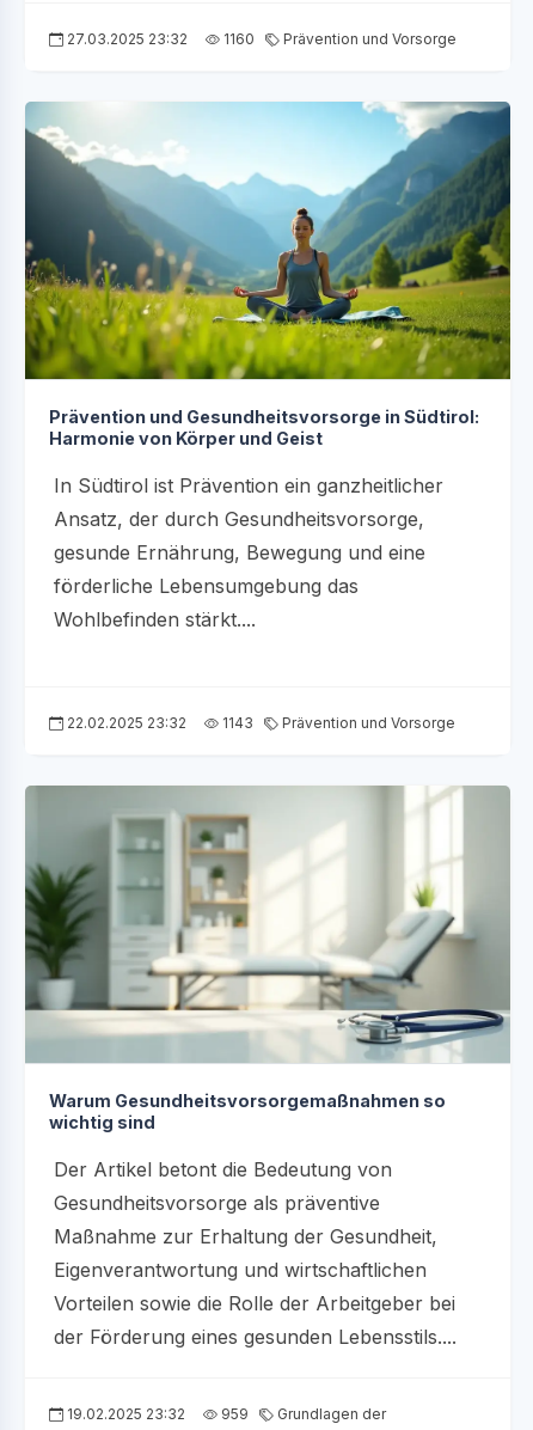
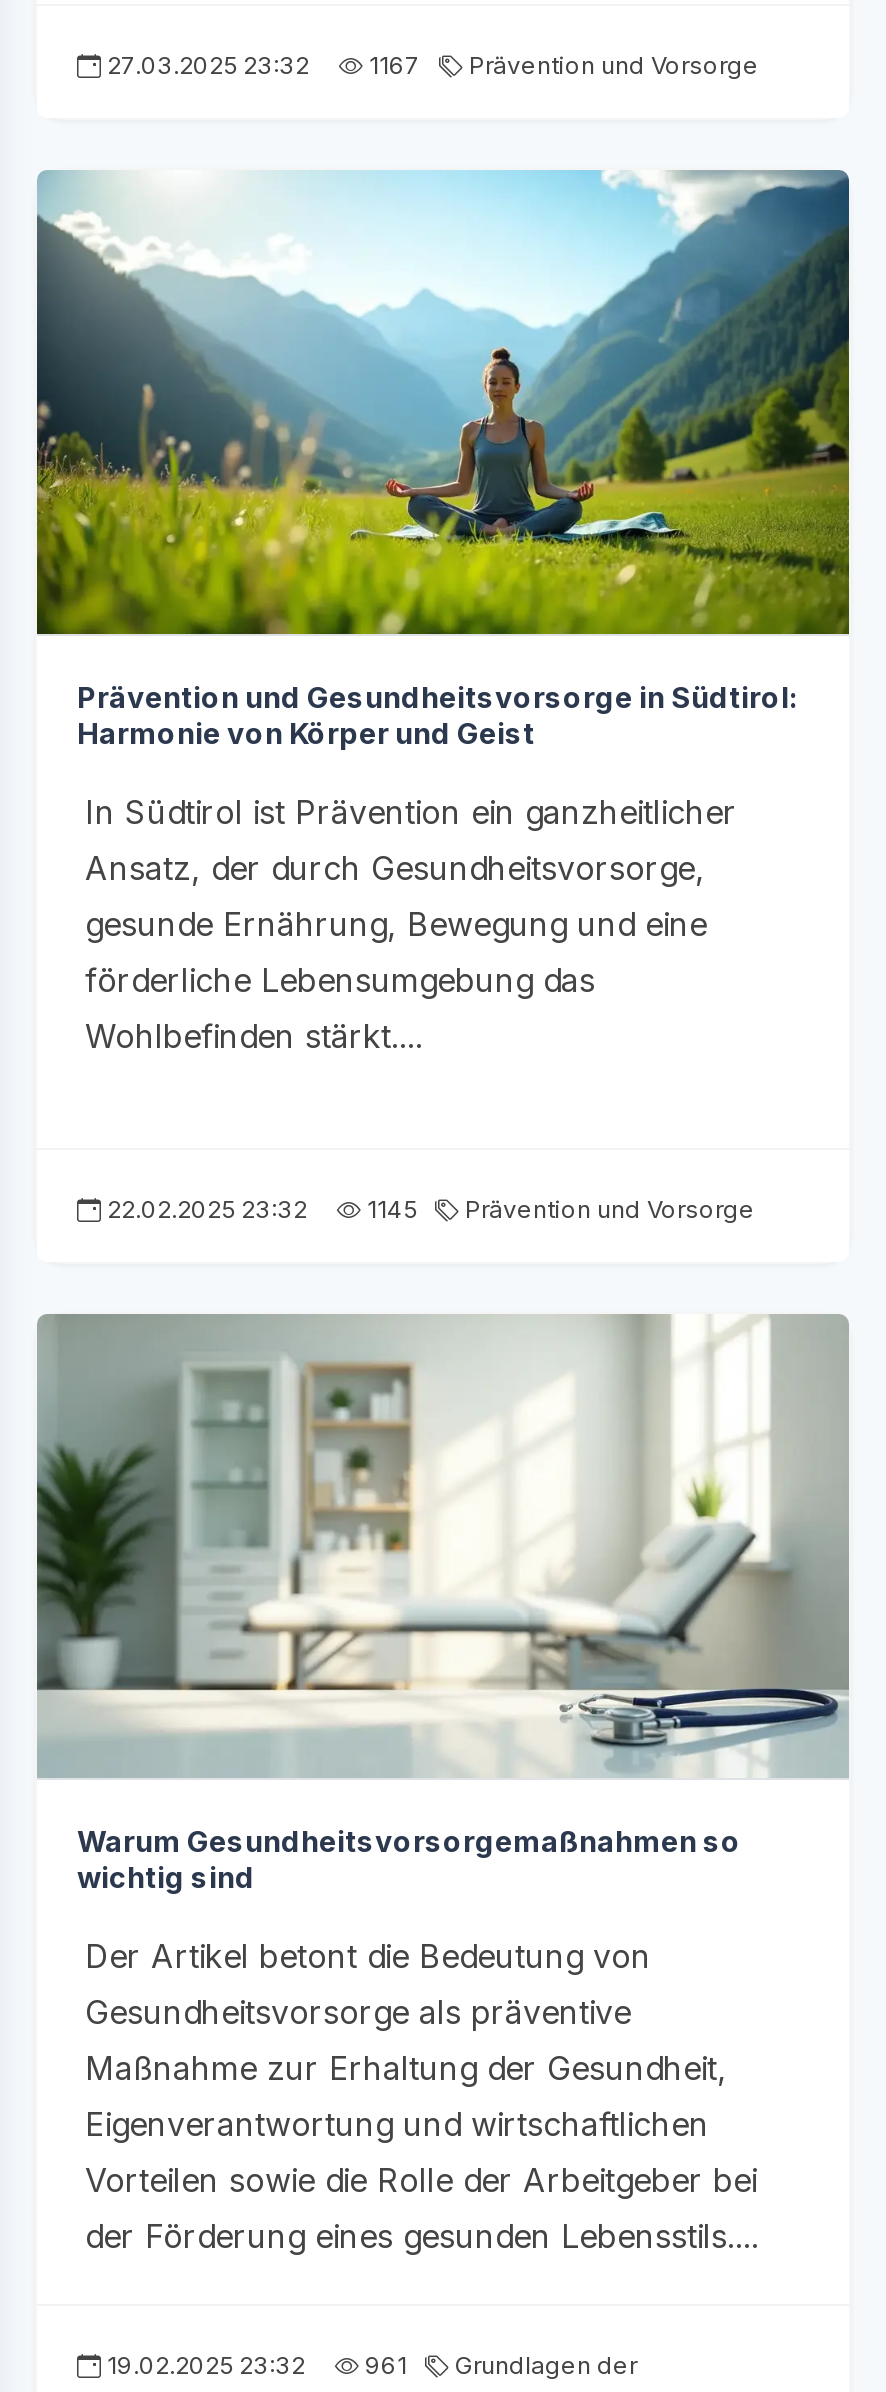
[63,30,457,48] 27.03.2025 23:32 1160 Prävention und Vorsorge -> [101,51,759,81] 27.03.2025 23:32 1167 Prävention und Vorsorge
[63,714,455,732] 22.02.2025 23:32 1143 Prävention und Vorsorge -> [101,1194,755,1224] 22.02.2025 23:32 1145 Prävention und Vorsorge
[63,1405,386,1423] 19.02.2025 23:32 959 Grundlagen der -> [101,2350,637,2380] 19.02.2025 23:32 961 Grundlagen der

